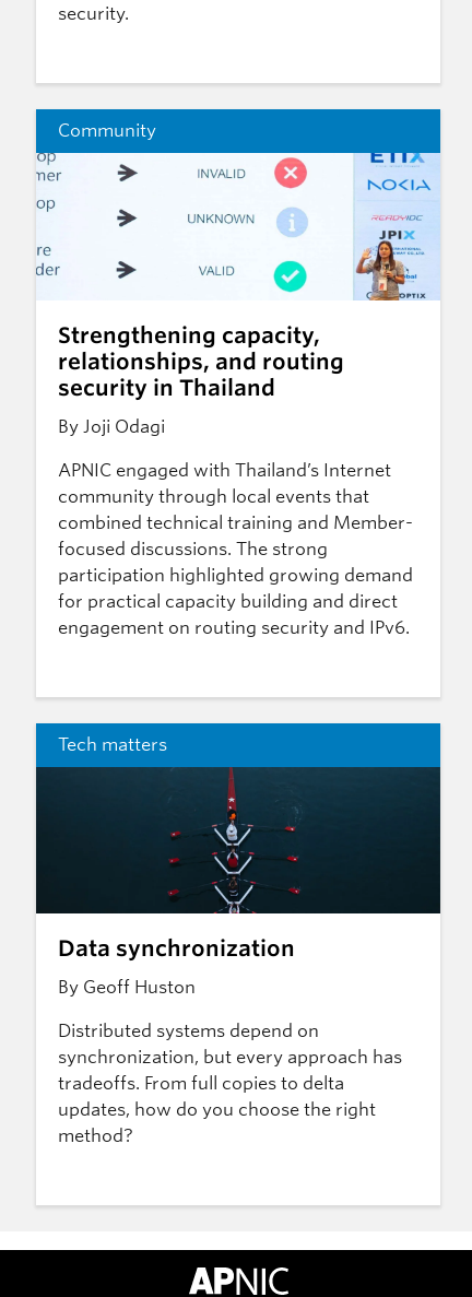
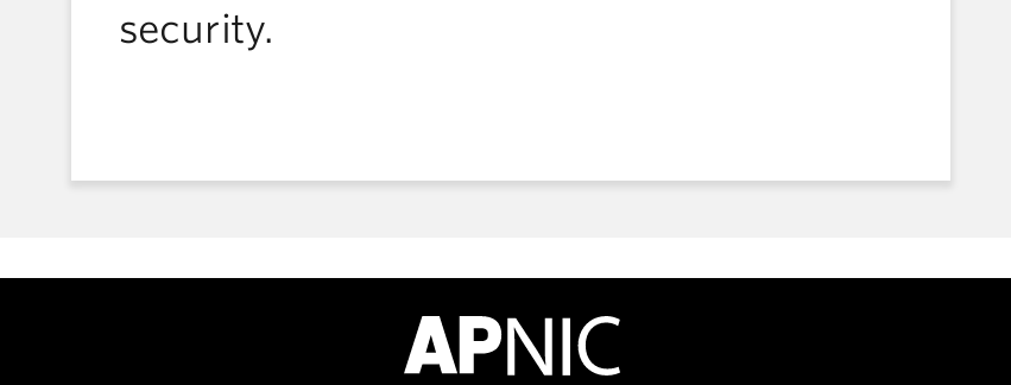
[35,108,441,302] [image] | Community -> none
[58,322,413,638] Strengthening capacity, | relationships, and routing | security in Thailand | By Joji Odagi | APNIC engaged with Thailand’s Internet | community through local events that | combined technical training and Member- | focused discussions. The strong | participation highlighted growing demand | for practical capacity building and direct | engagement on routing security and IPv6. -> none
[35,722,441,915] [image] | Tech matters -> none
[58,936,402,1147] Data synchronization | By Geoff Huston | Distributed systems depend on | synchronization, but every approach has | tradeoffs. From full copies to delta | updates, how do you choose the right | method? -> none

